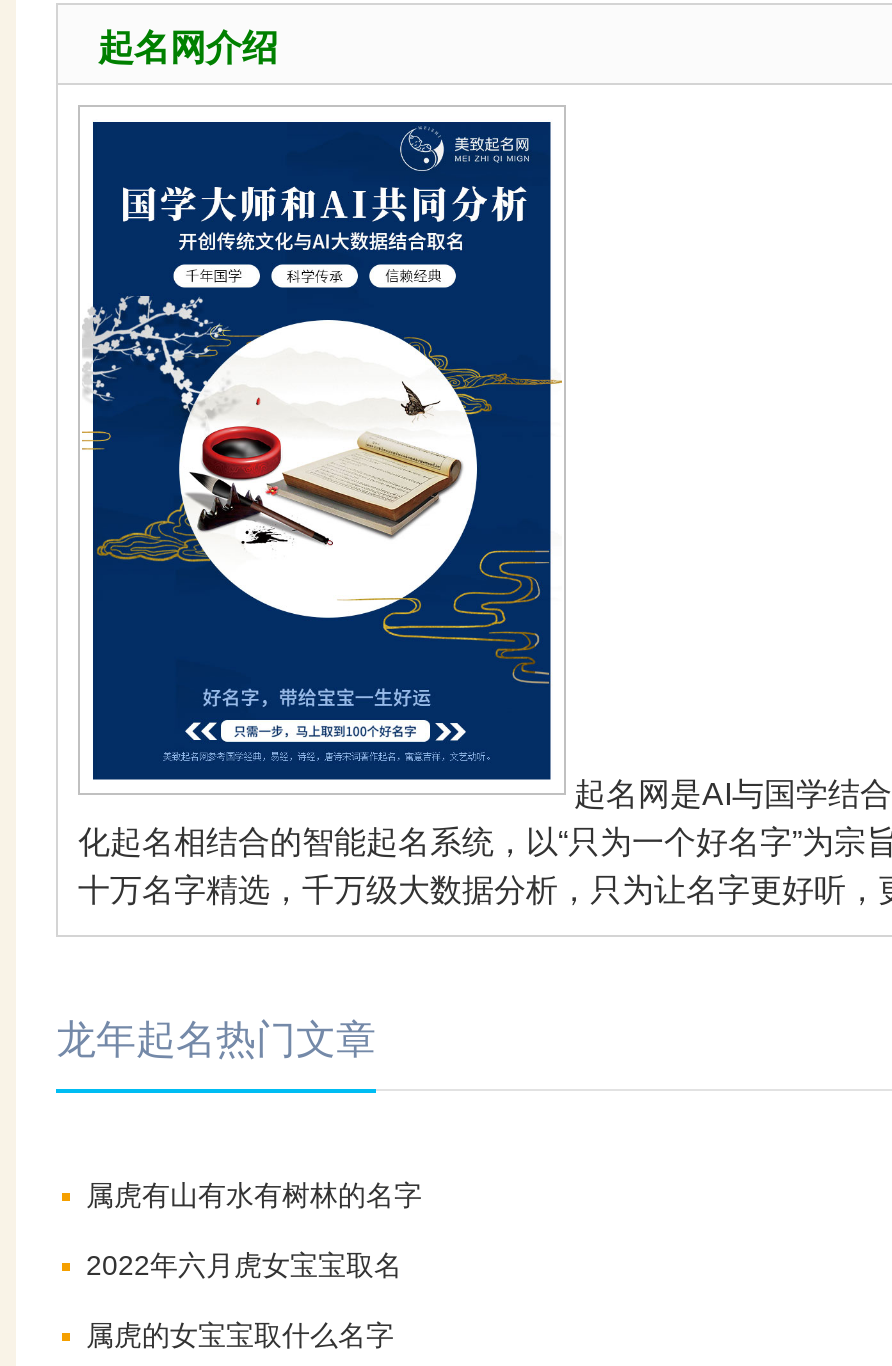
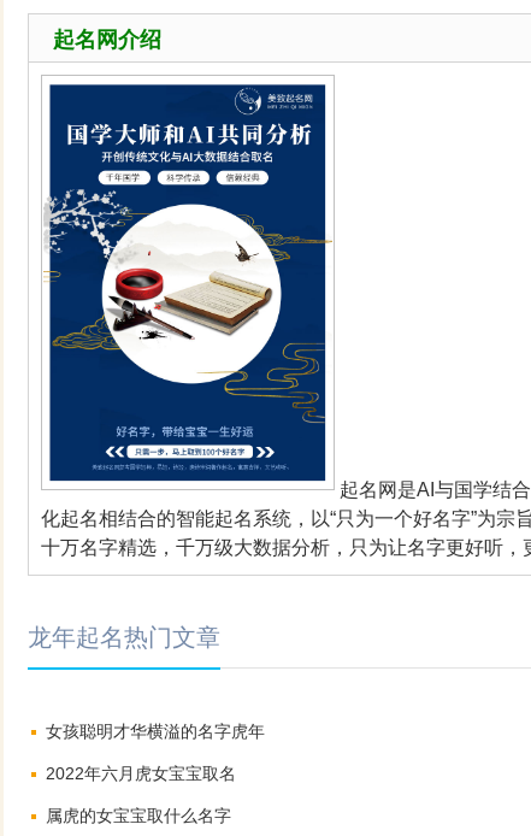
[86,1179,422,1211] 属虎有山有水有树林的名字 -> [46,722,265,741] 女孩聪明才华横溢的名字虎年

